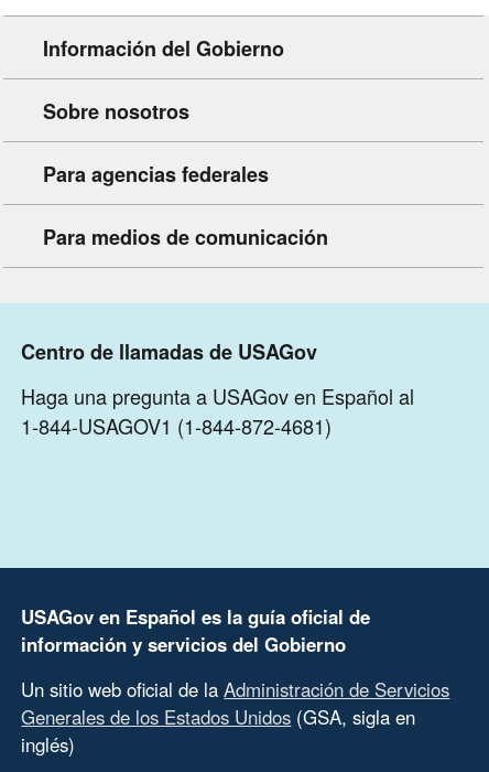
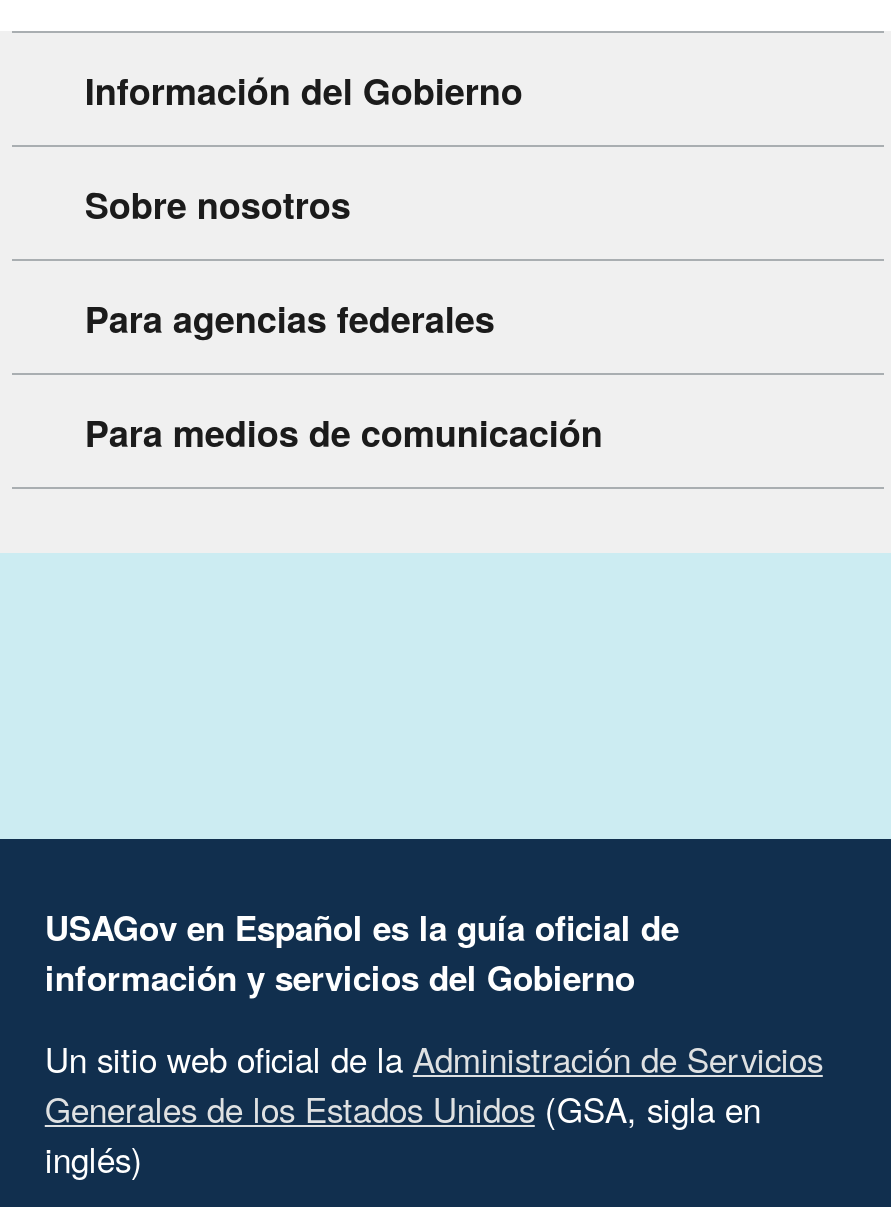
[21,338,415,439] Centro de llamadas de USAGov | Haga una pregunta a USAGov en Español al | 1-844-USAGOV1 (1-844-872-4681) -> none

